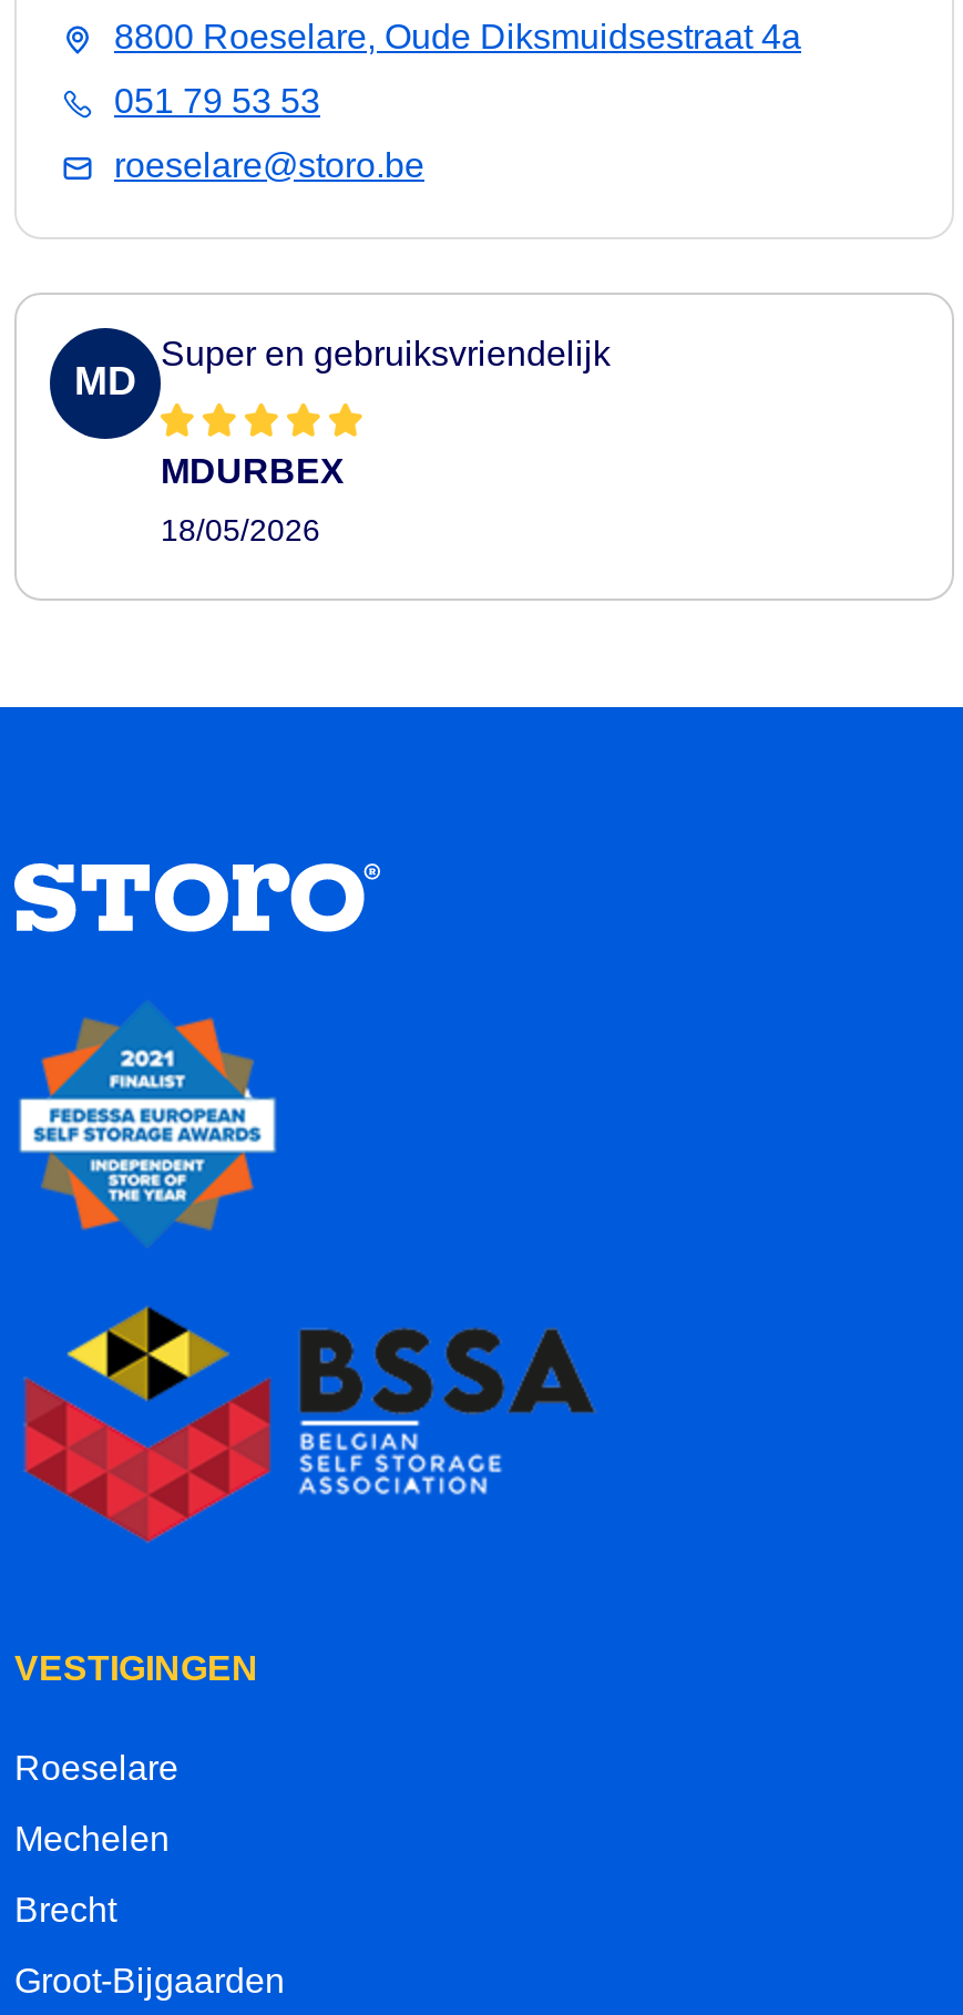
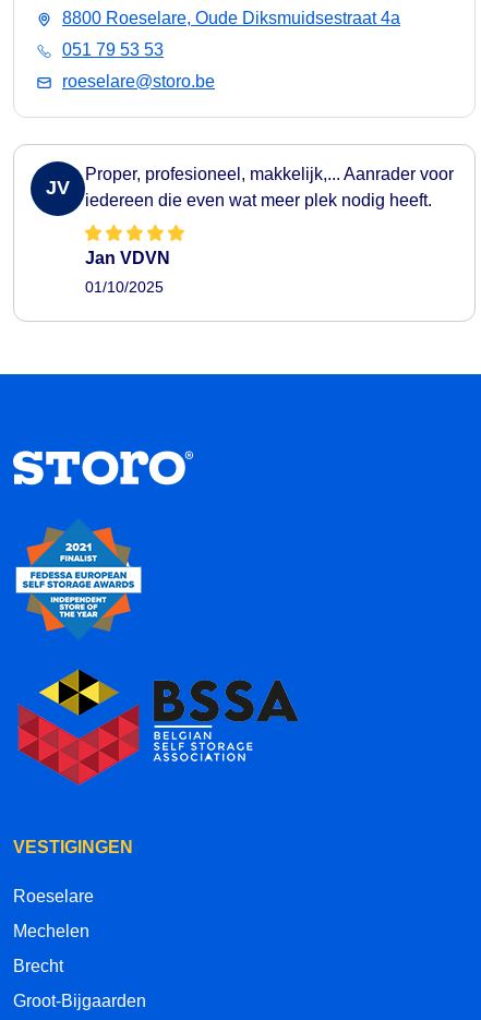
[161,334,611,372] Super en gebruiksvriendelijk -> [85,165,454,209] Proper, profesioneel, makkelijk,... Aanrader voor | iedereen die even wat meer plek nodig heeft.
[74,360,136,404] MD -> [46,177,70,199] JV
[161,451,345,489] MDURBEX -> [85,248,170,267] Jan VDVN
[161,513,320,548] 18/05/2026 -> [85,279,164,296] 01/10/2025

